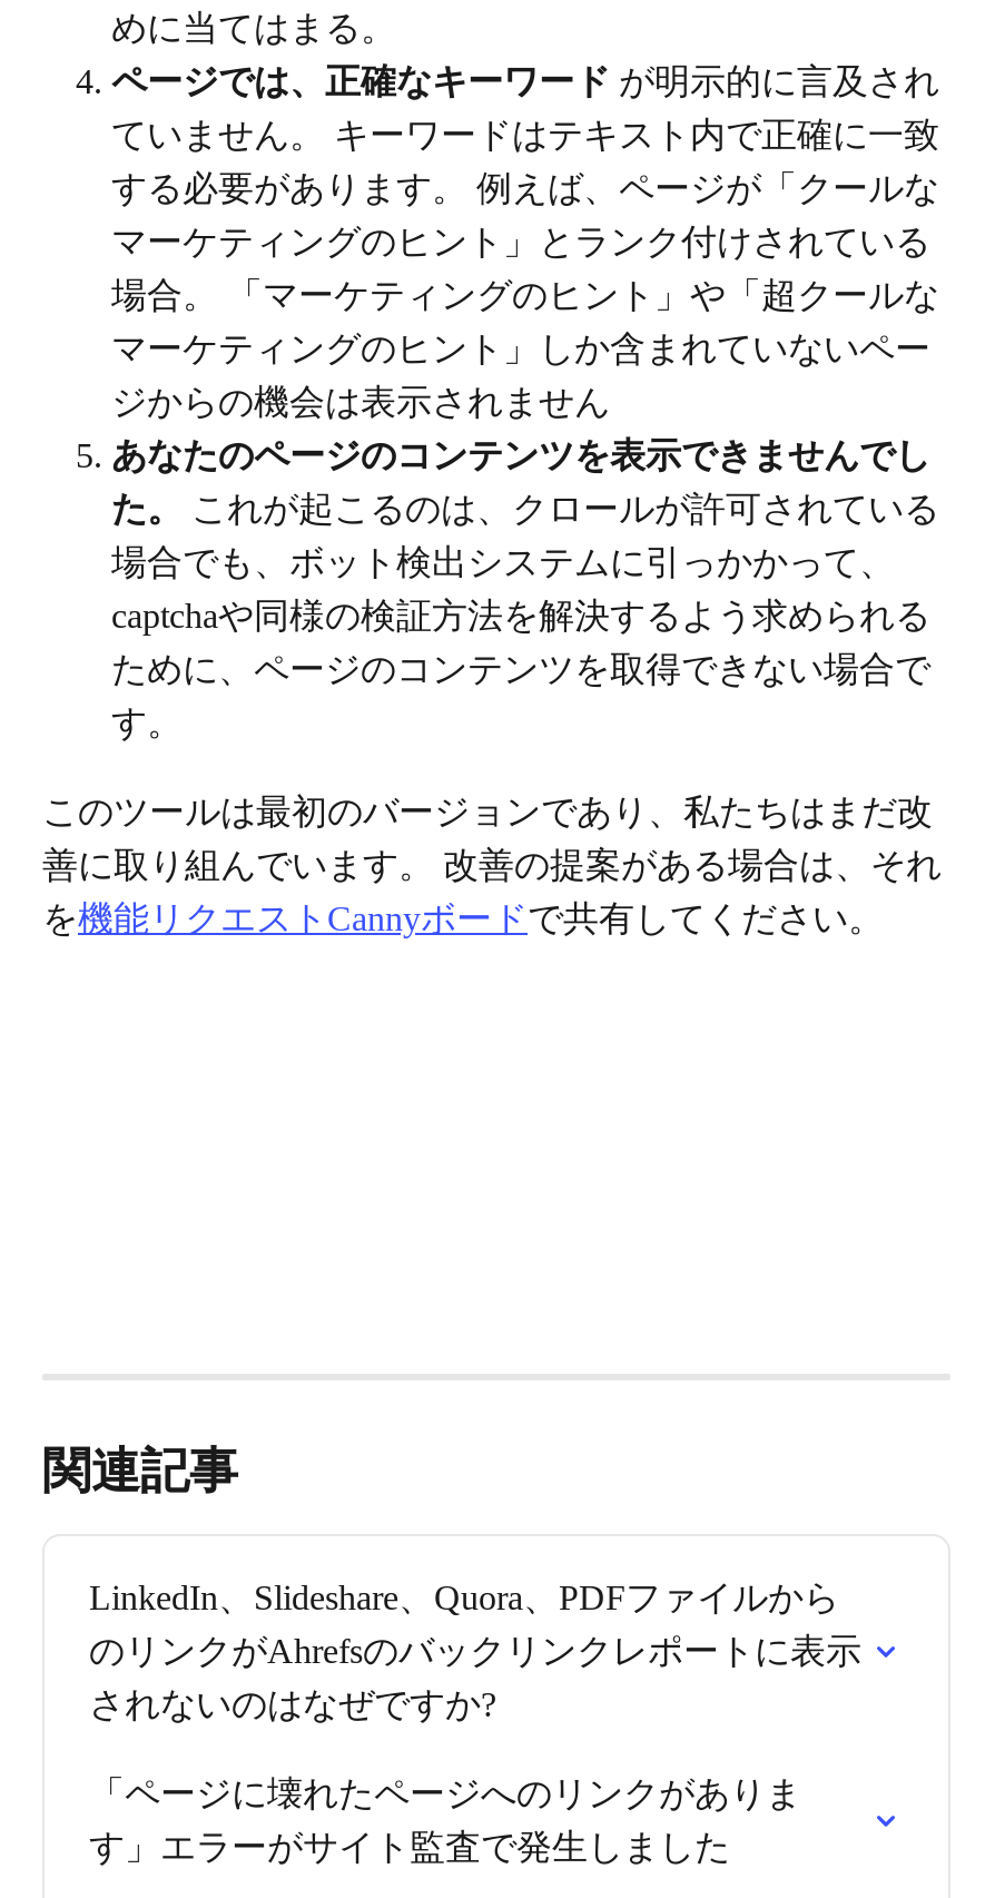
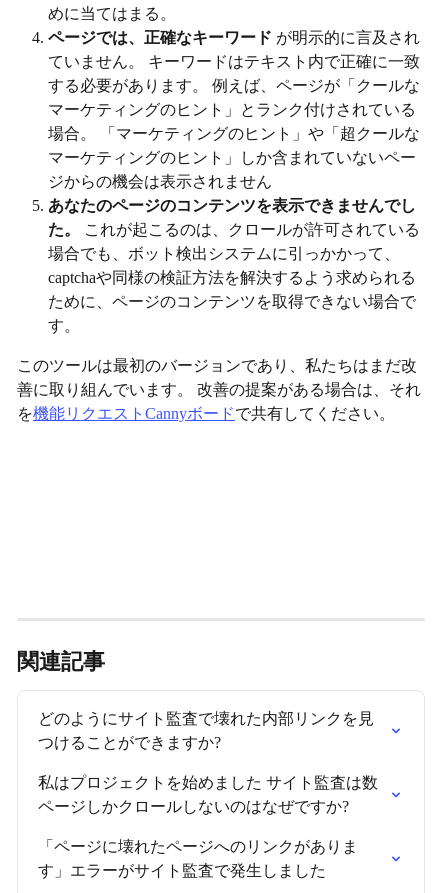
[89,1579,861,1724] LinkedIn、Slideshare、Quora、PDFファイルから | のリンクがAhrefsのバックリンクレポートに表示 | されないのはなぜですか? -> [38,710,378,815] どのようにサイト監査で壊れた内部リンクを見 | つけることができますか? | 私はプロジェクトを始めました サイト監査は数 | ページしかクロールしないのはなぜですか?

